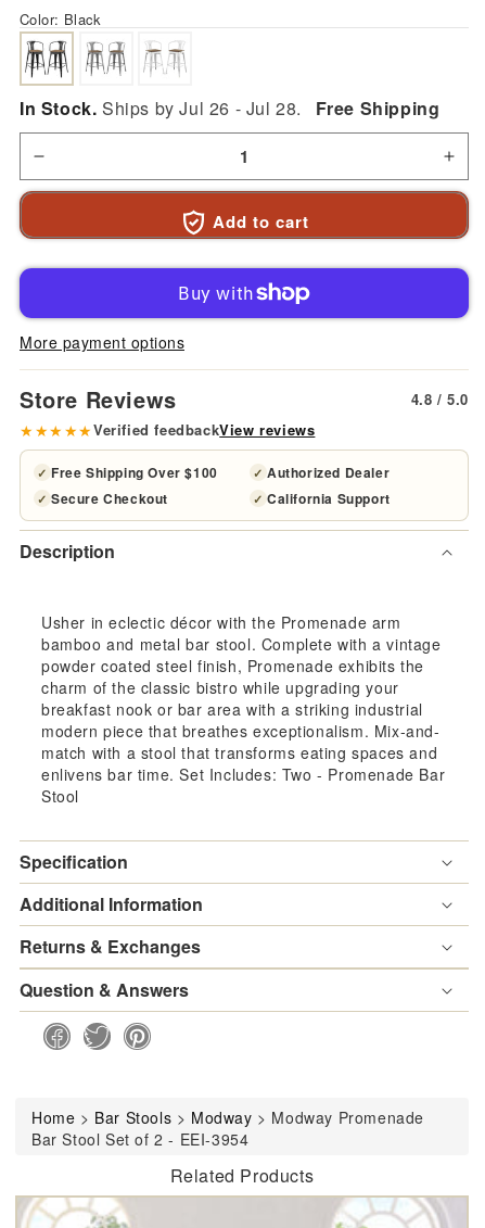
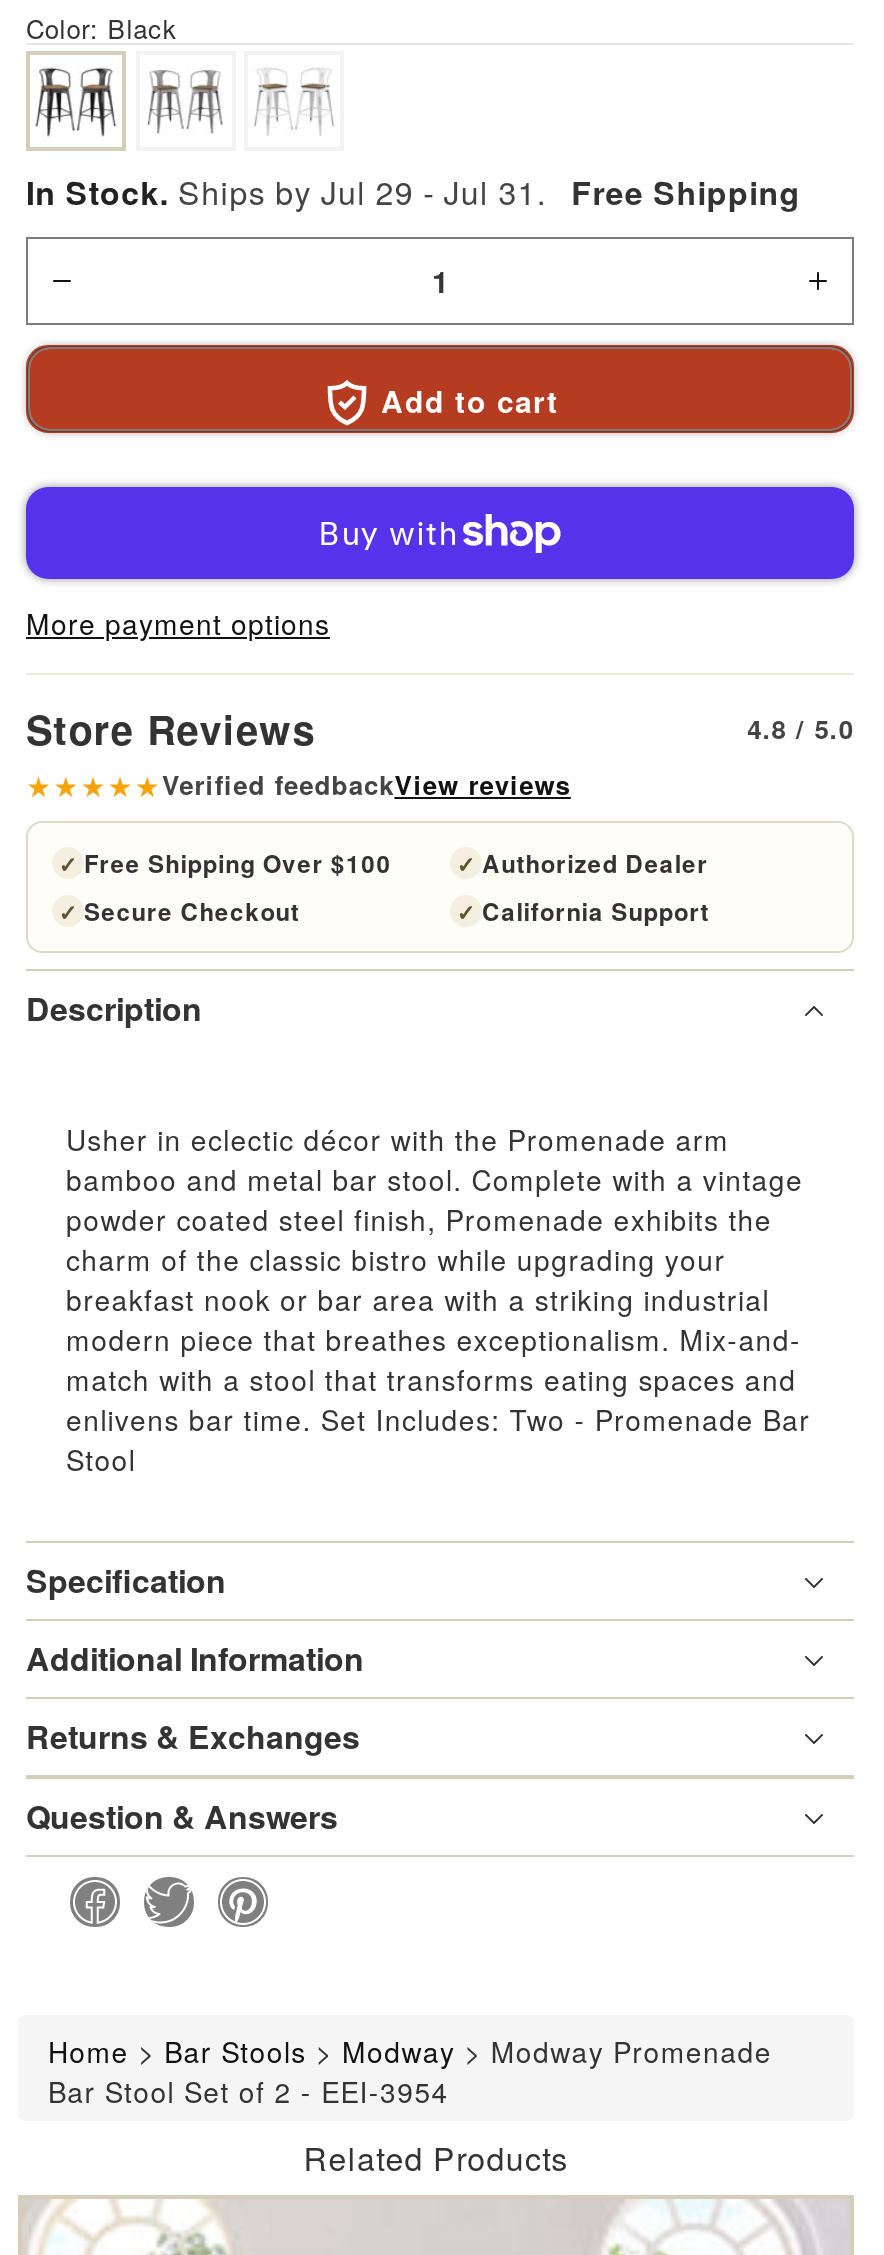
[20,96,440,121] In Stock. Ships by Jul 26 - Jul 28. Free Shipping -> [26,169,801,215] In Stock. Ships by Jul 29 - Jul 31. Free Shipping

